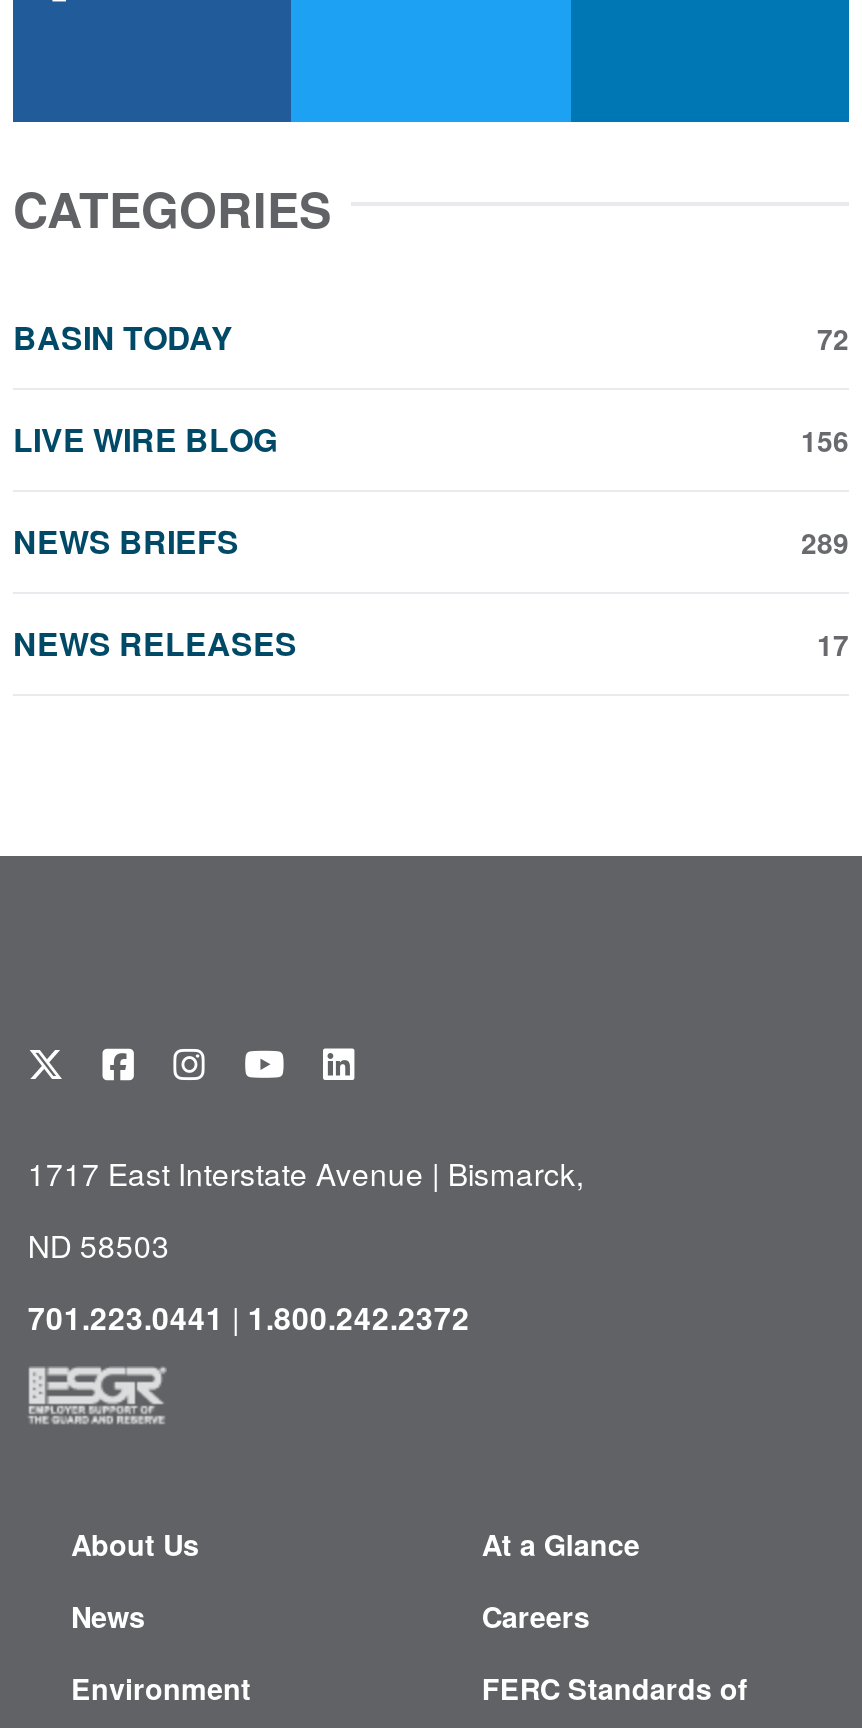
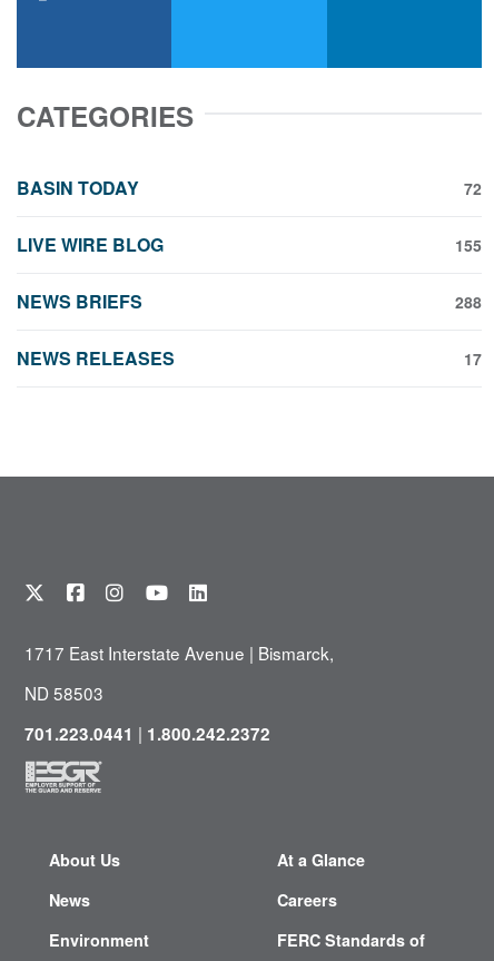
[801,420,849,460] 156 -> [455,234,482,256] 155
[801,522,849,562] 289 -> [455,291,482,313] 288

